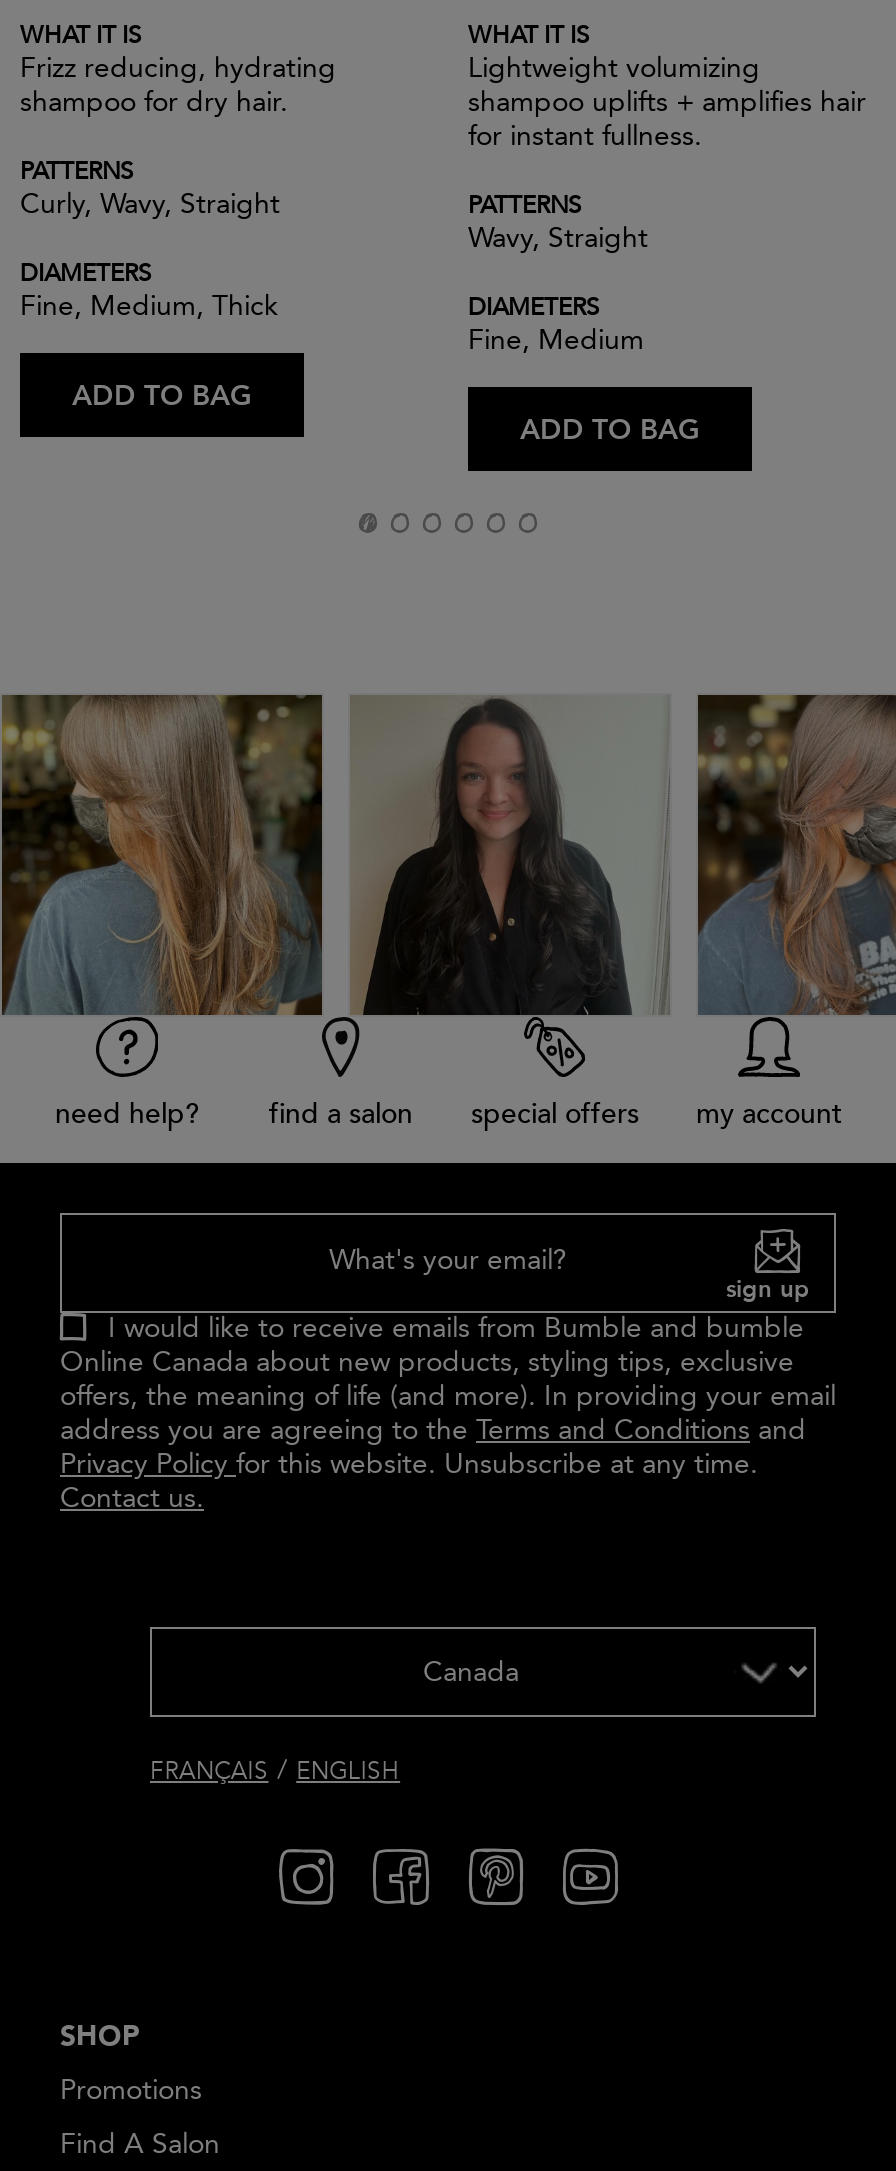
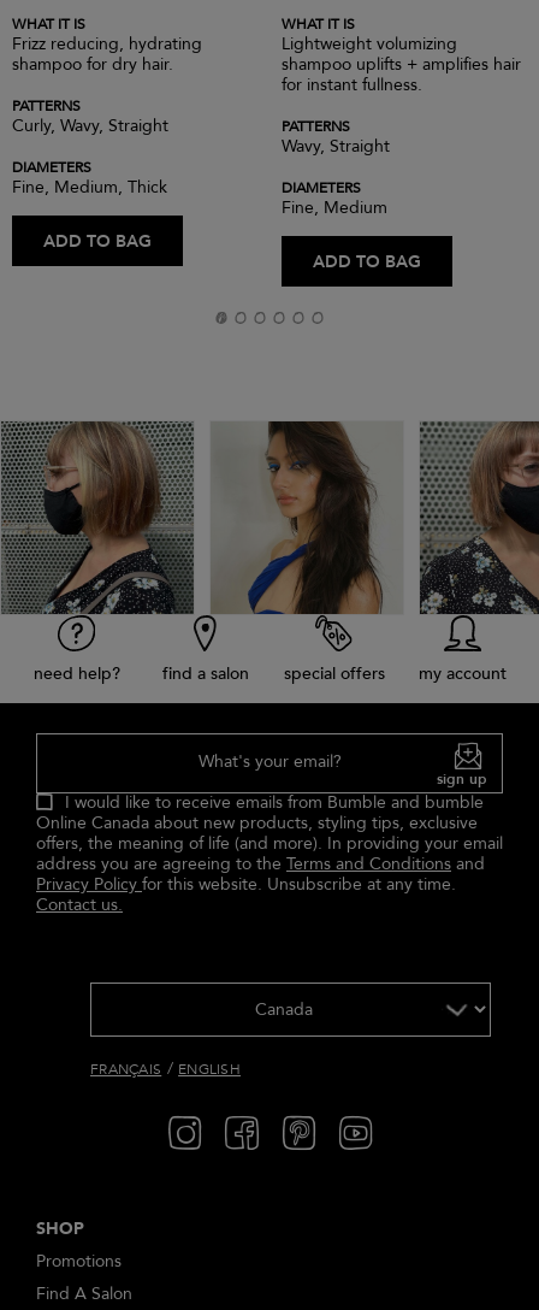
[6,695,324,1017] [image] -> [4,420,195,615] [image]
[352,695,638,1017] [image] -> [213,420,385,615] [image]
[698,695,890,1017] [image] -> [420,421,535,615] [image]

